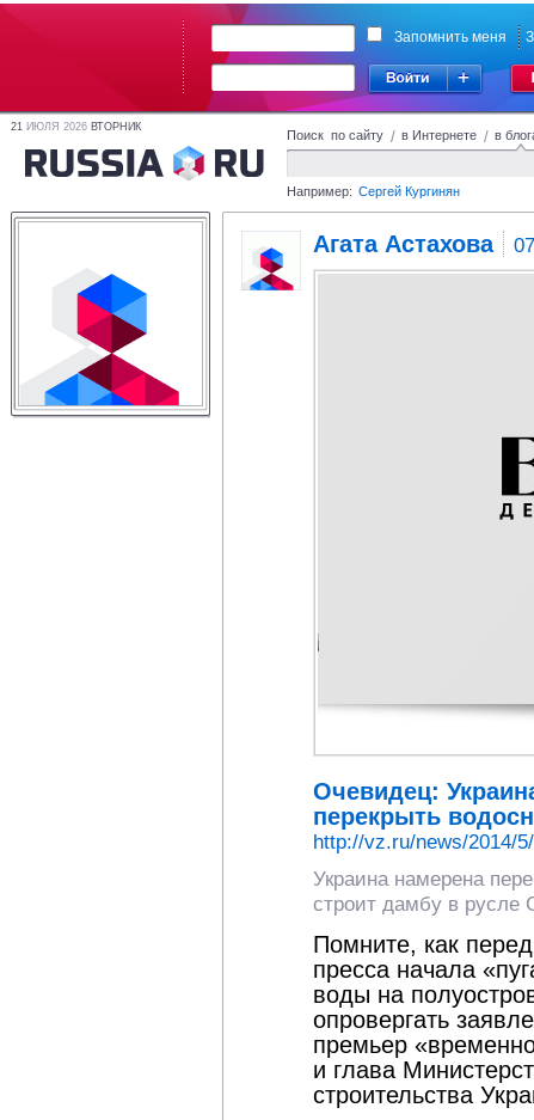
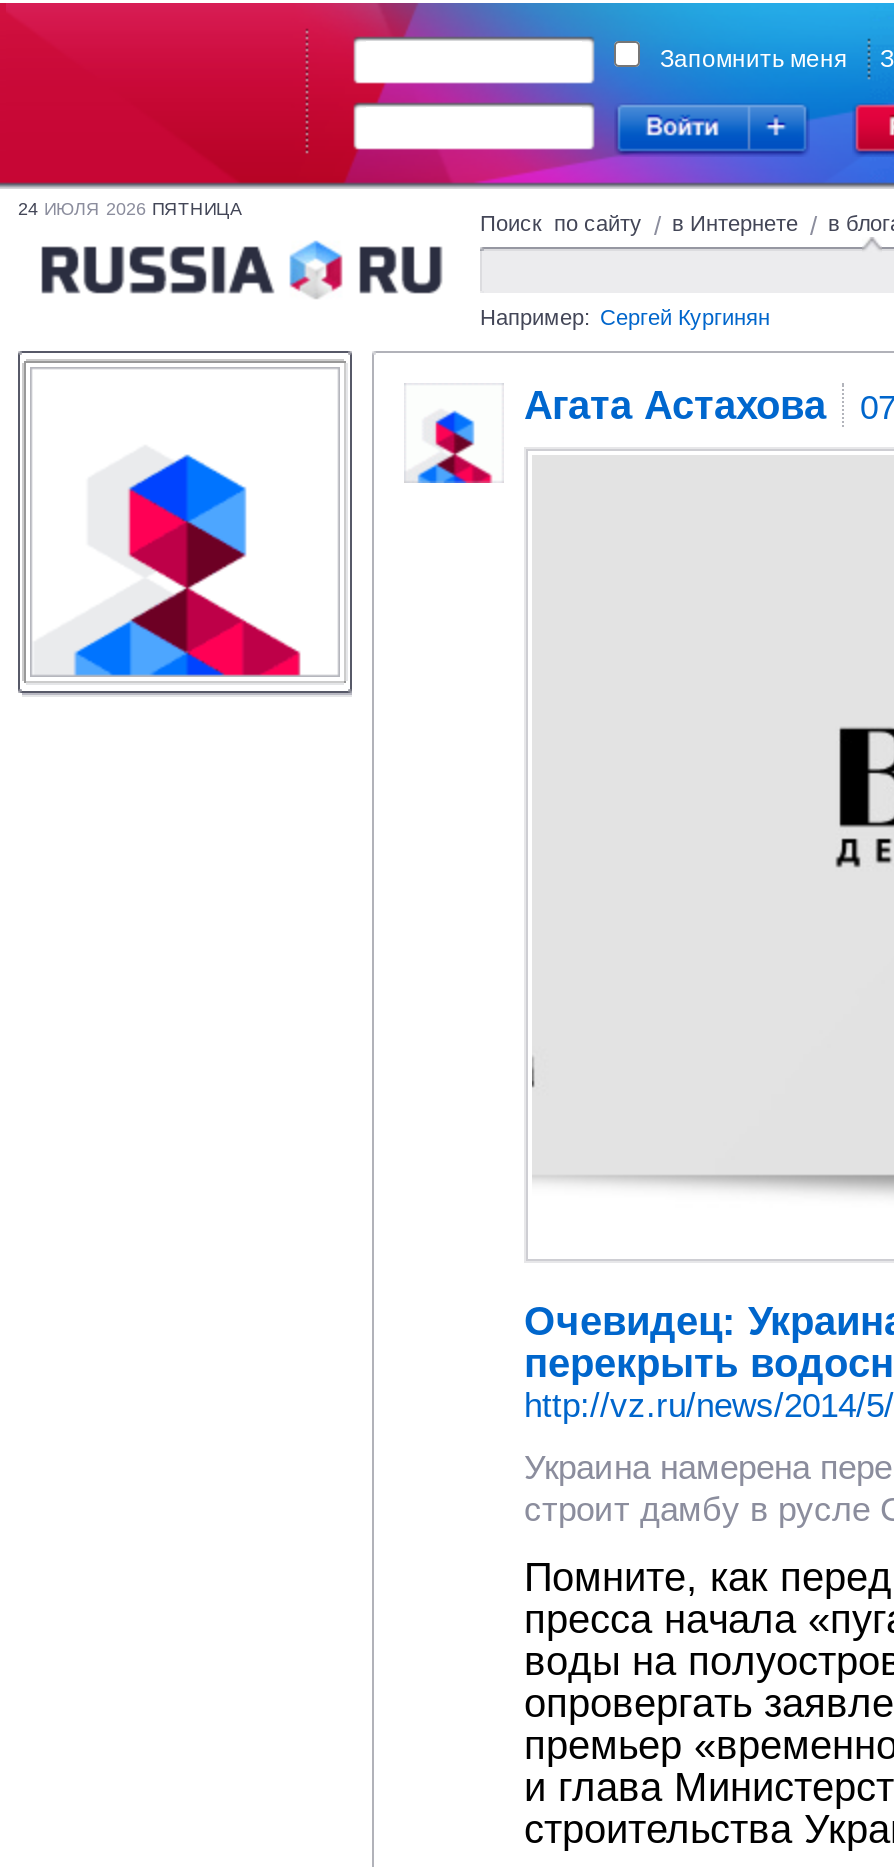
[11,121,141,133] 21 ИЮЛЯ 2026 ВТОРНИК -> [18,199,242,219] 24 ИЮЛЯ 2026 ПЯТНИЦА

